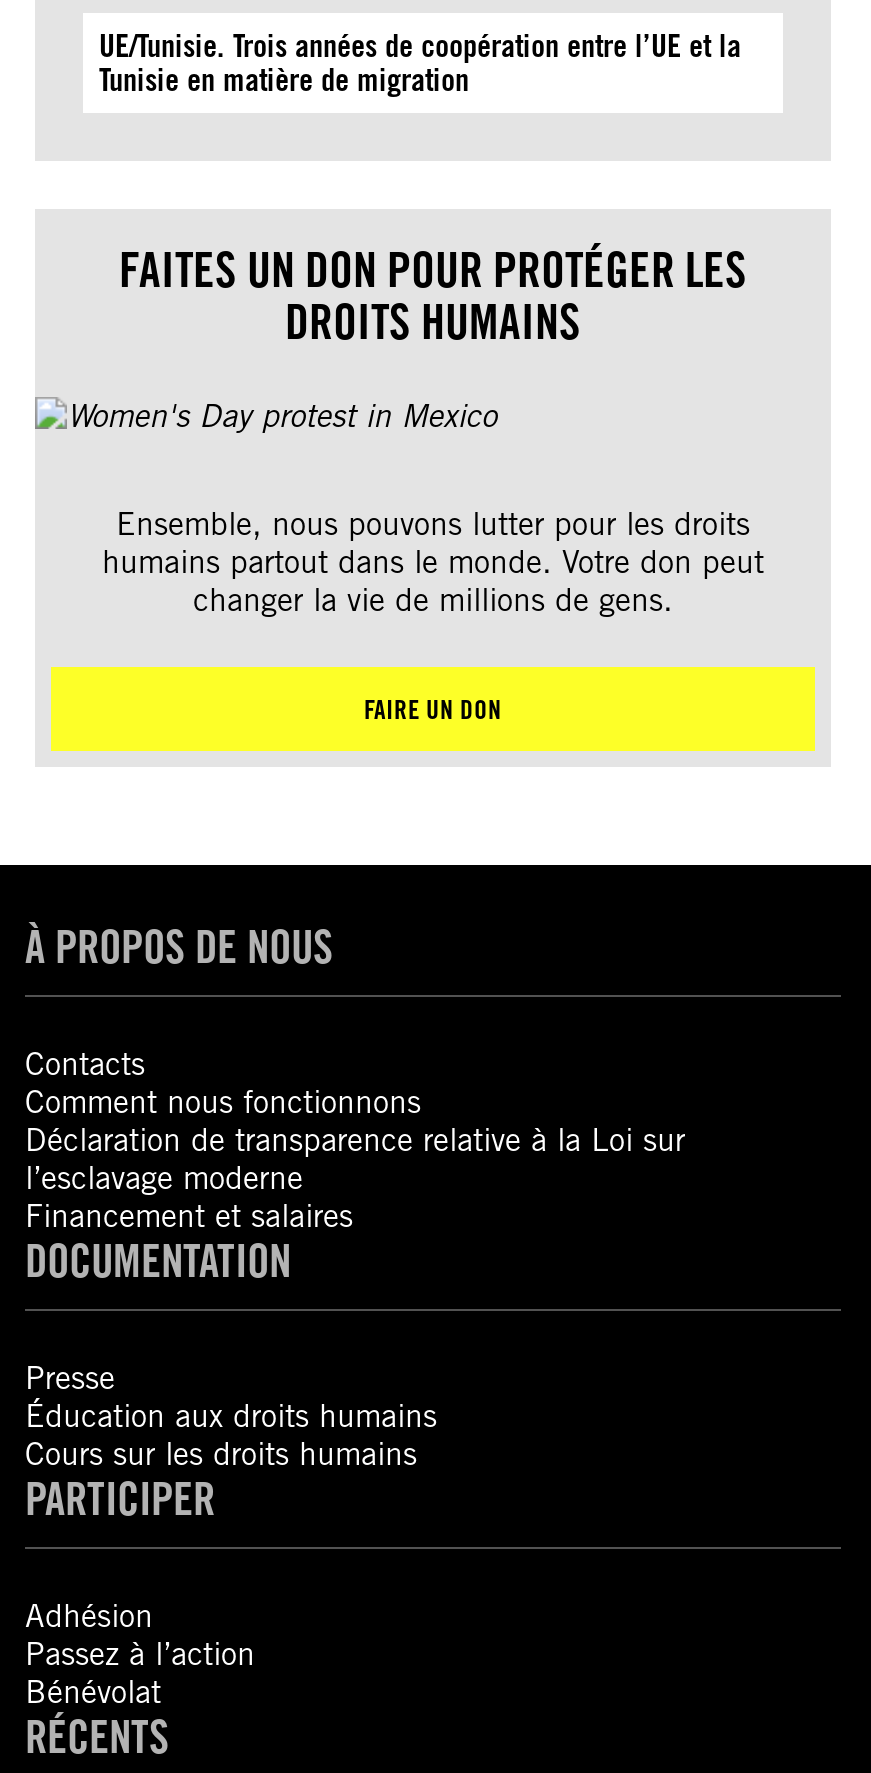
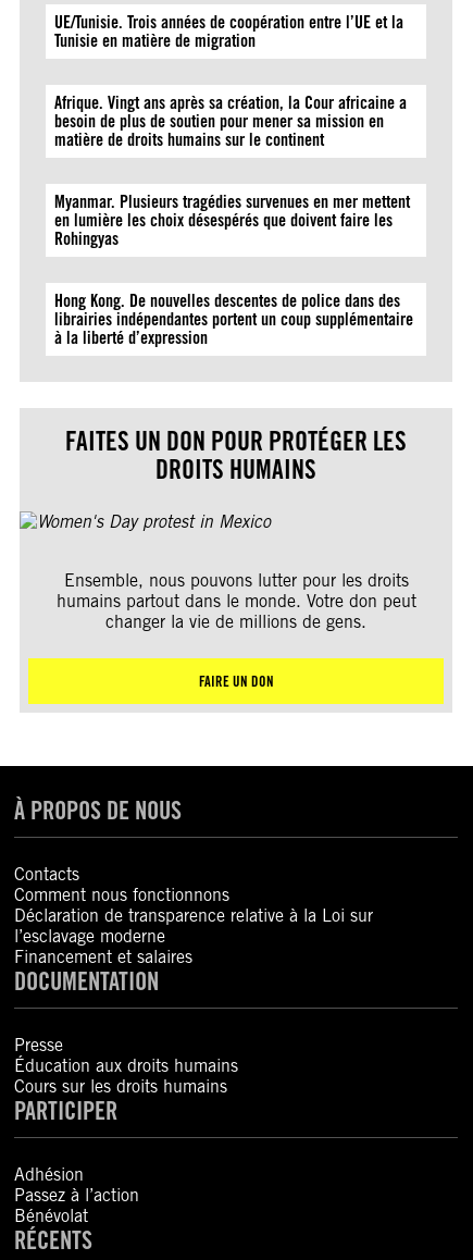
none -> [54,92,413,348] Afrique. Vingt ans après sa création, la Cour africaine a | besoin de plus de soutien pour mener sa mission en | matière de droits humains sur le continent | Myanmar. Plusieurs tragédies survenues en mer mettent | en lumière les choix désespérés que doivent faire les | Rohingyas | Hong Kong. De nouvelles descentes de police dans des | librairies indépendantes portent un coup supplémentaire | à la liberté d’expression

